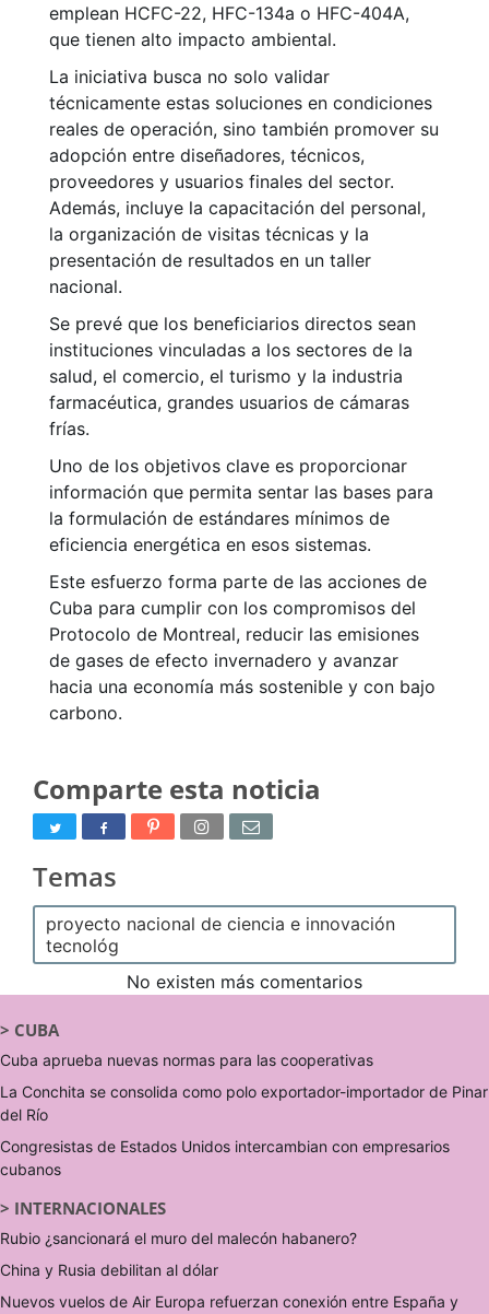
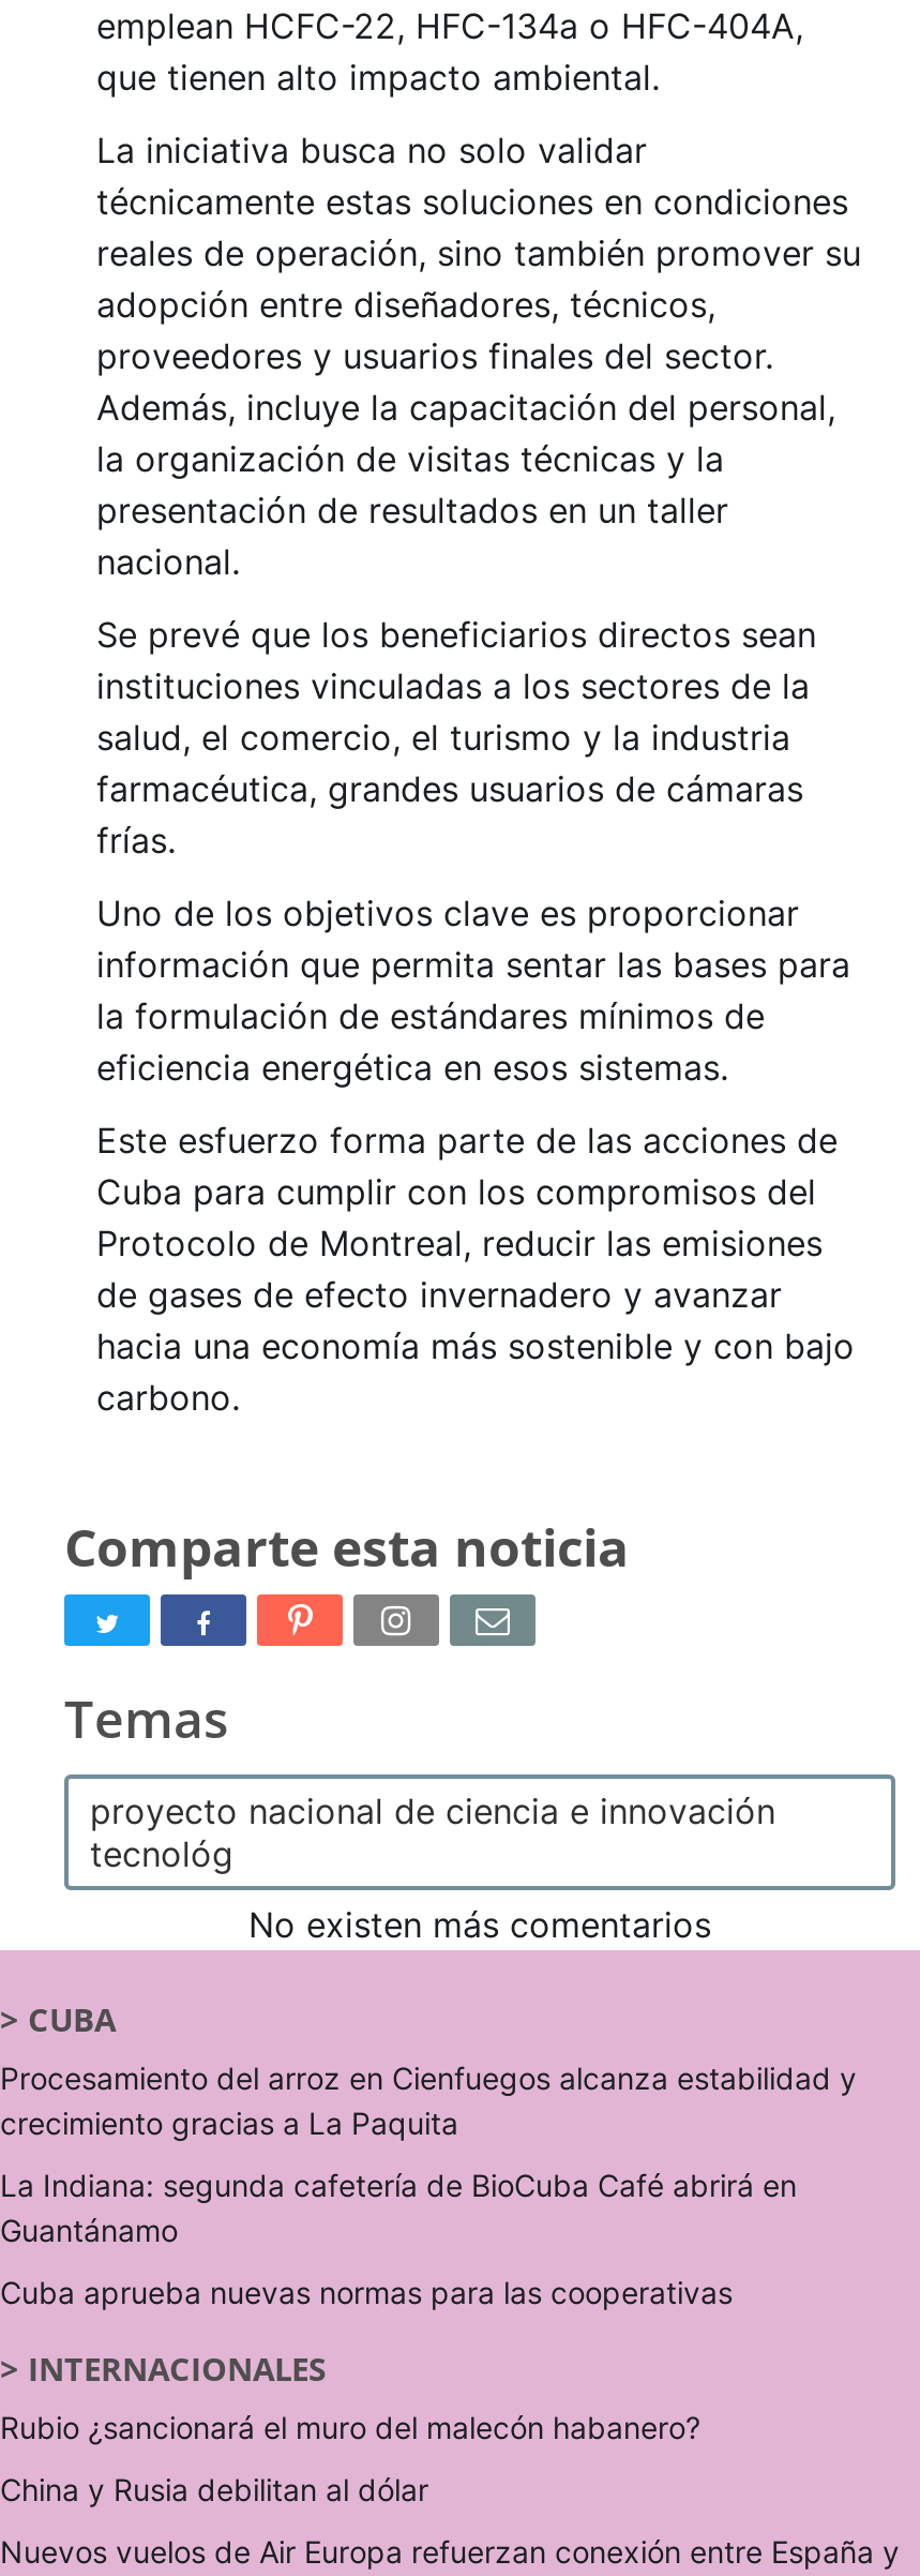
none -> [0,2060,857,2249] Procesamiento del arroz en Cienfuegos alcanza estabilidad y | crecimiento gracias a La Paquita | La Indiana: segunda cafetería de BioCuba Café abrirá en | Guantánamo
moved [0,1051,373,1069] -> [0,2274,733,2311]: Cuba aprueba nuevas normas para las cooperativas
[0,1082,488,1179] La Conchita se consolida como polo exportador-importador de Pinar | del Río | Congresistas de Estados Unidos intercambian con empresarios | cubanos -> none

